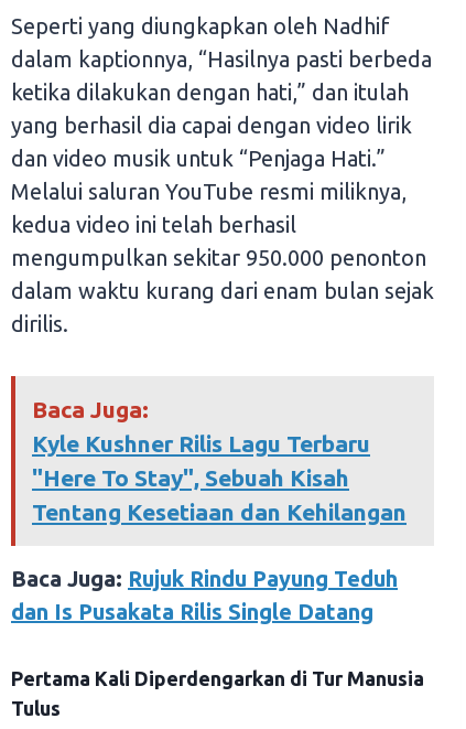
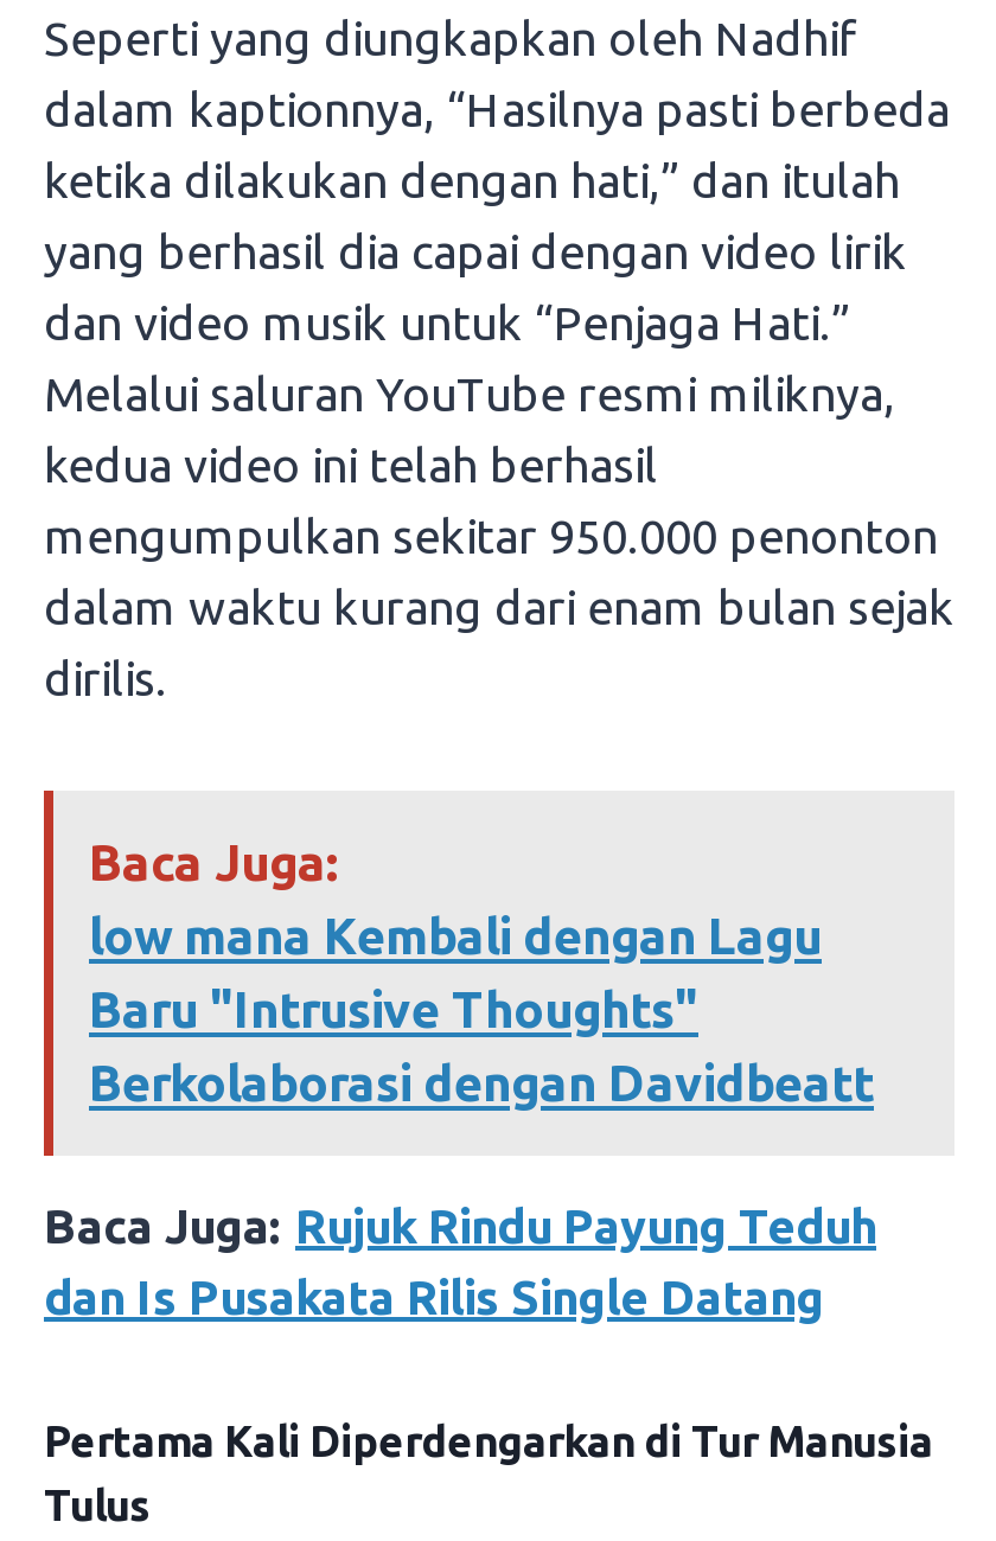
[32,430,407,525] Kyle Kushner Rilis Lagu Terbaru | "Here To Stay", Sebuah Kisah | Tentang Kesetiaan dan Kehilangan -> [89,907,874,1111] low mana Kembali dengan Lagu | Baru "Intrusive Thoughts" | Berkolaborasi dengan Davidbeatt

